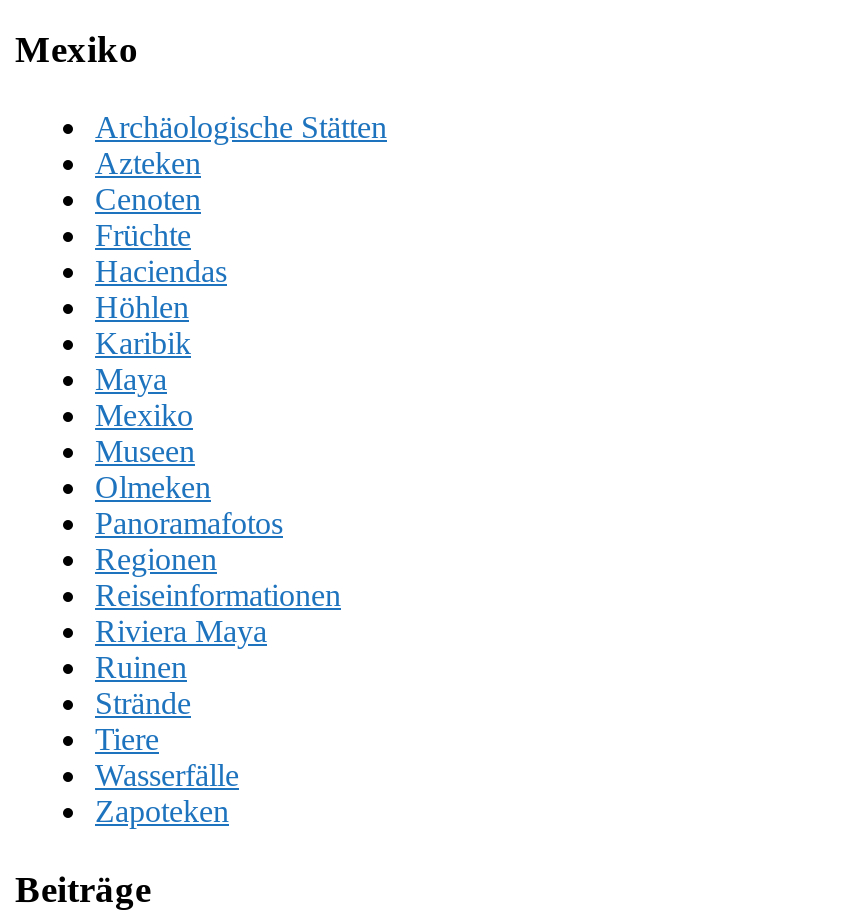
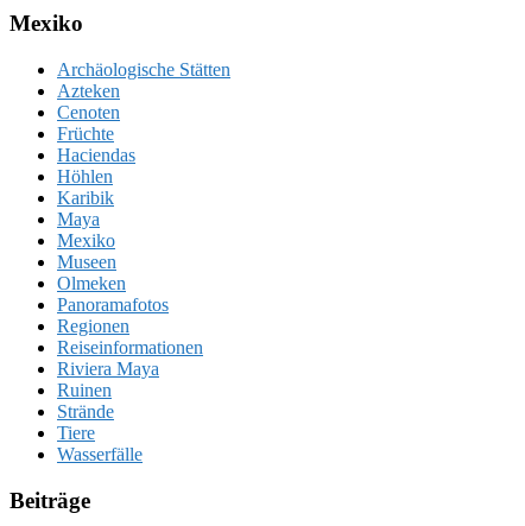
[95,794,229,828] Zapoteken -> none

